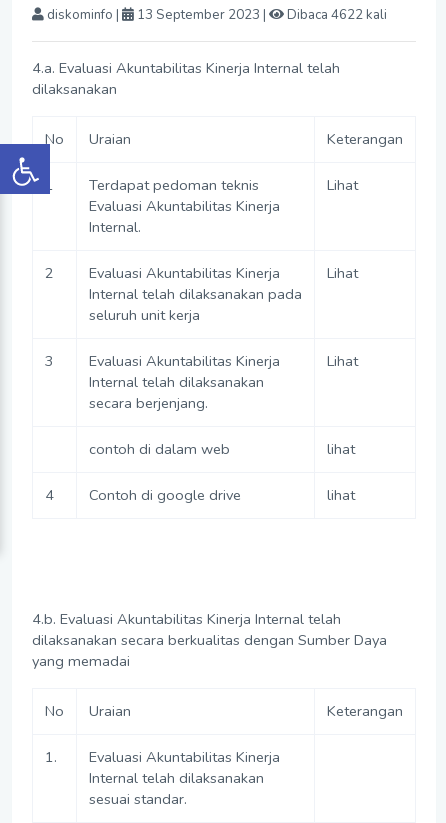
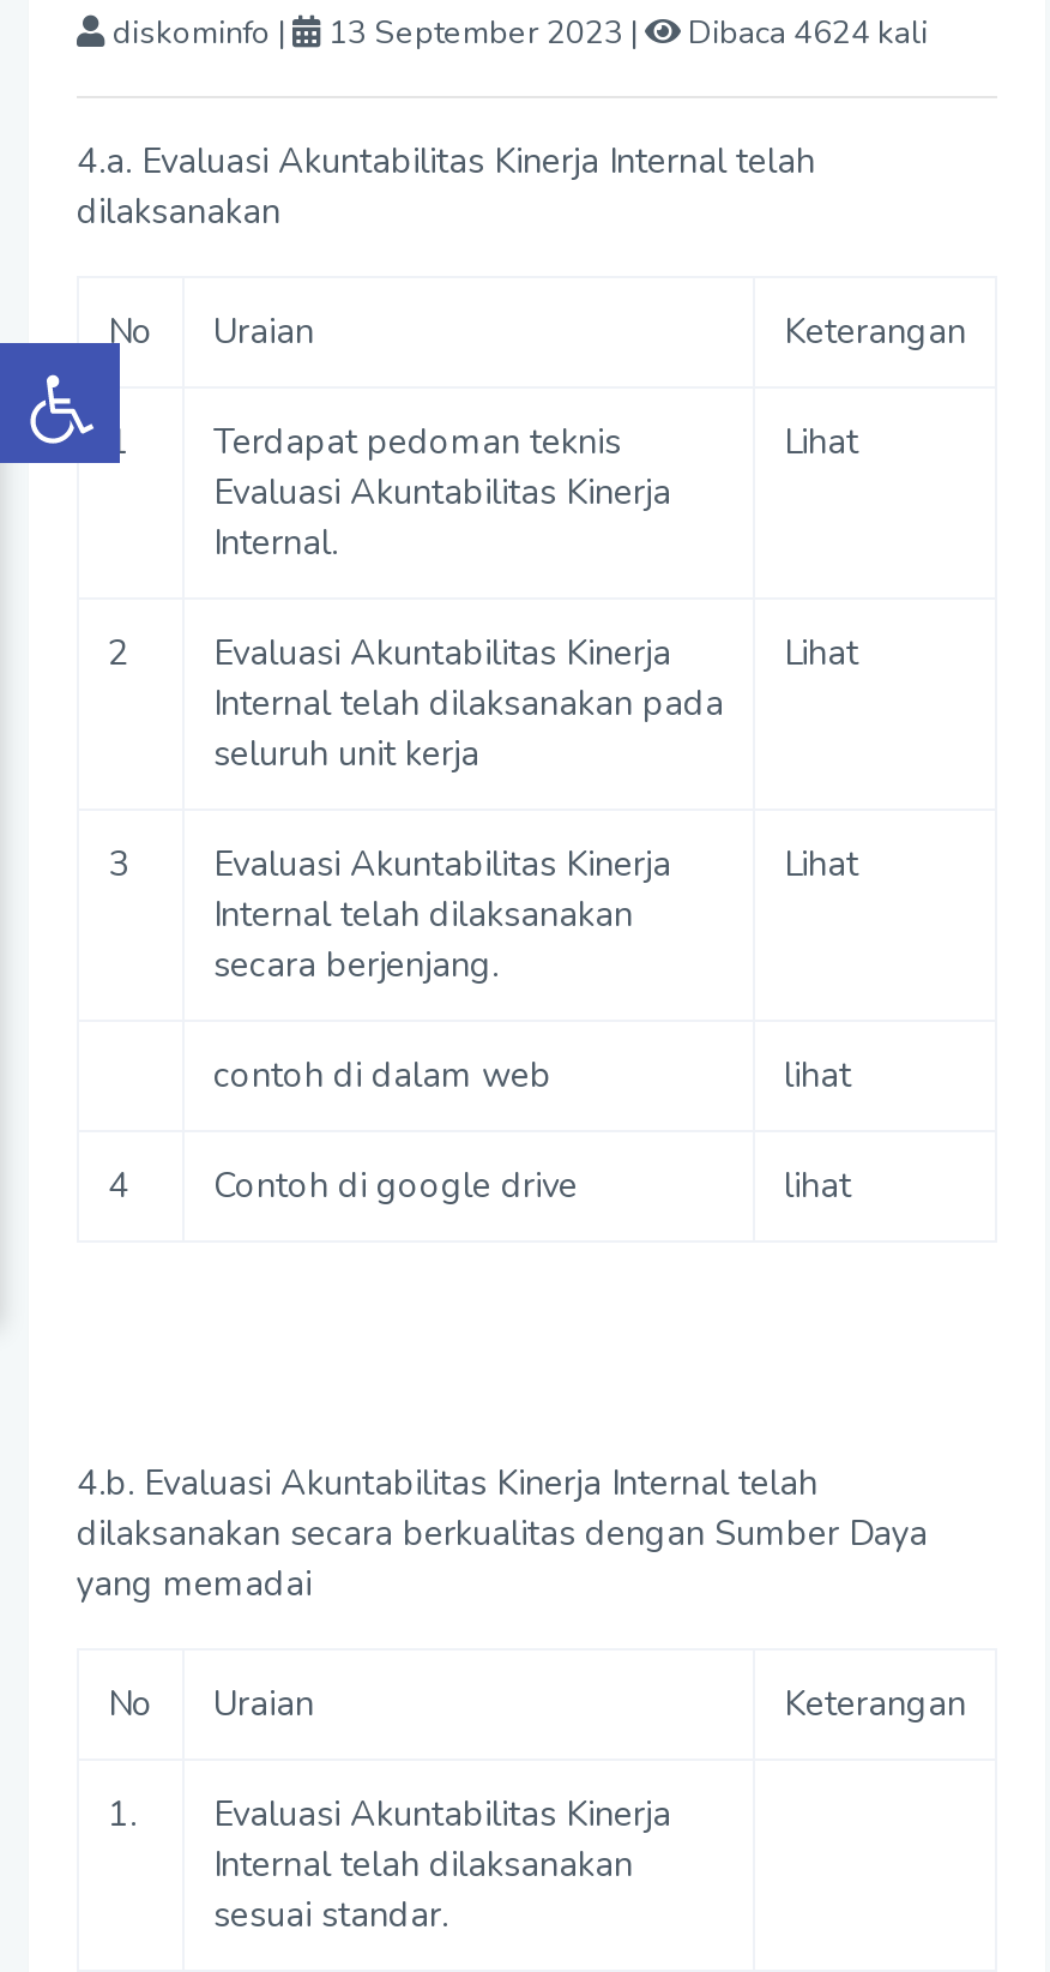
[284,6,387,24] Dibaca 4622 kali -> [681,12,928,55] Dibaca 4624 kali

